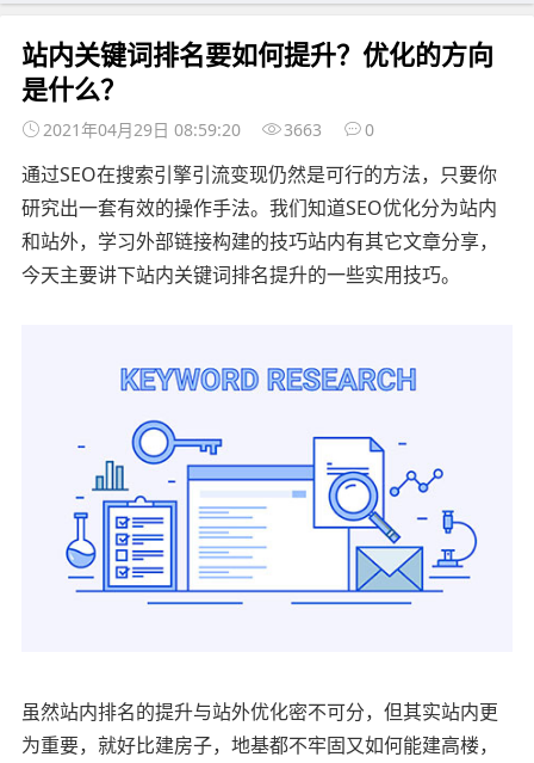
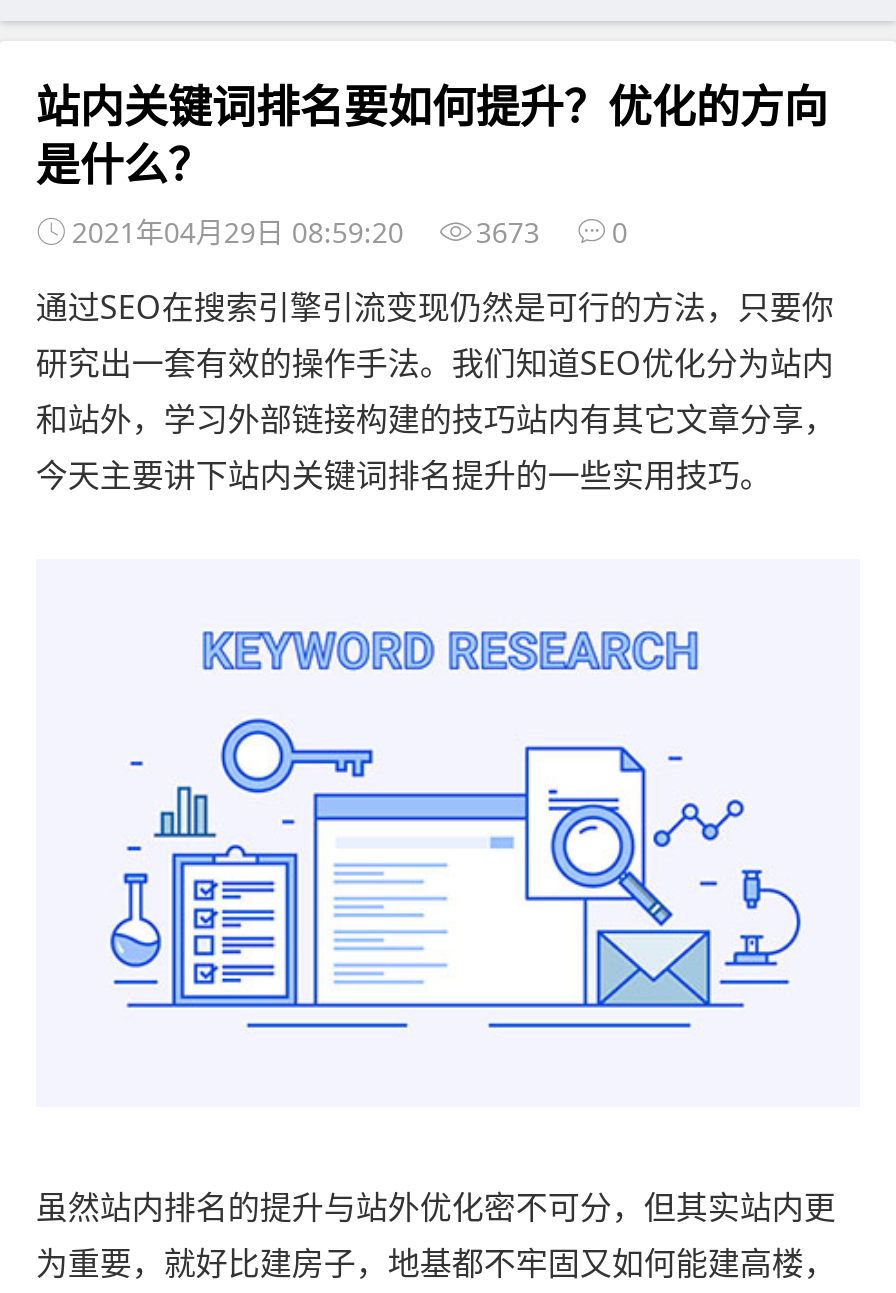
[43,118,374,141] 2021年04月29日 08:59:20 3663 0 -> [72,213,628,251] 2021年04月29日 08:59:20 3673 0

